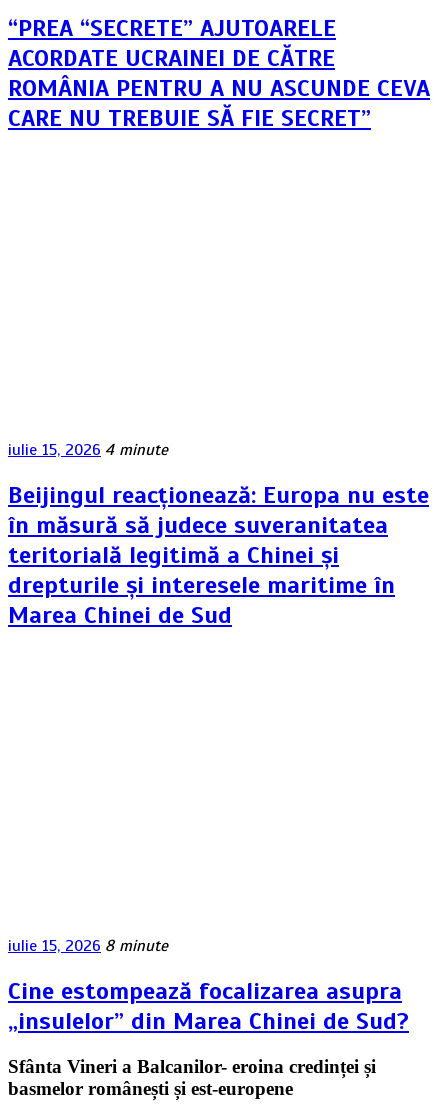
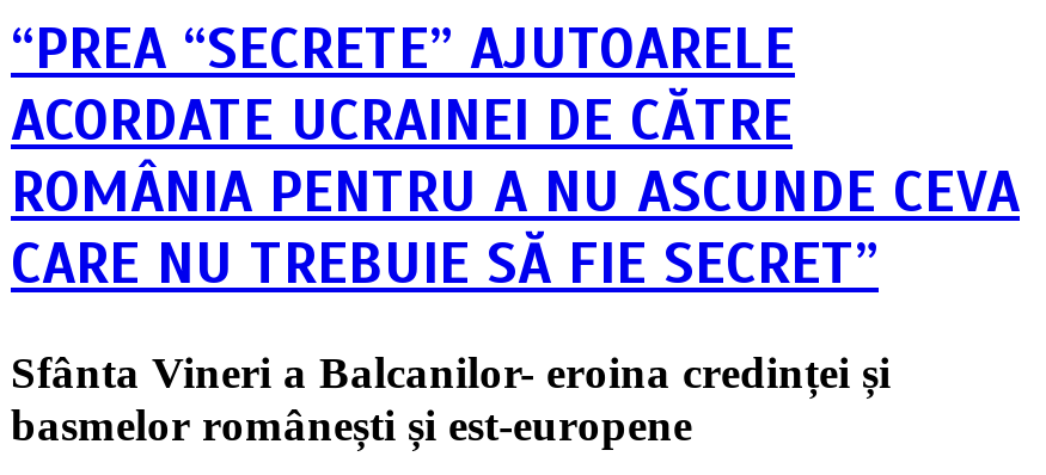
[8,440,429,629] iulie 15, 2026 4 minute | Beijingul reacționează: Europa nu este | în măsură să judece suveranitatea | teritorială legitimă a Chinei și | drepturile și interesele maritime în | Marea Chinei de Sud -> none
[8,936,409,1036] iulie 15, 2026 8 minute | Cine estompează focalizarea asupra | „insulelor” din Marea Chinei de Sud? -> none

